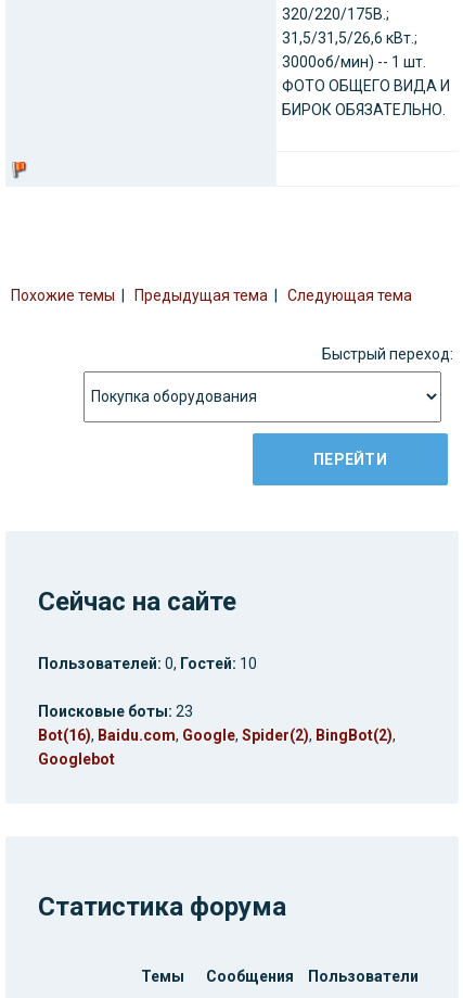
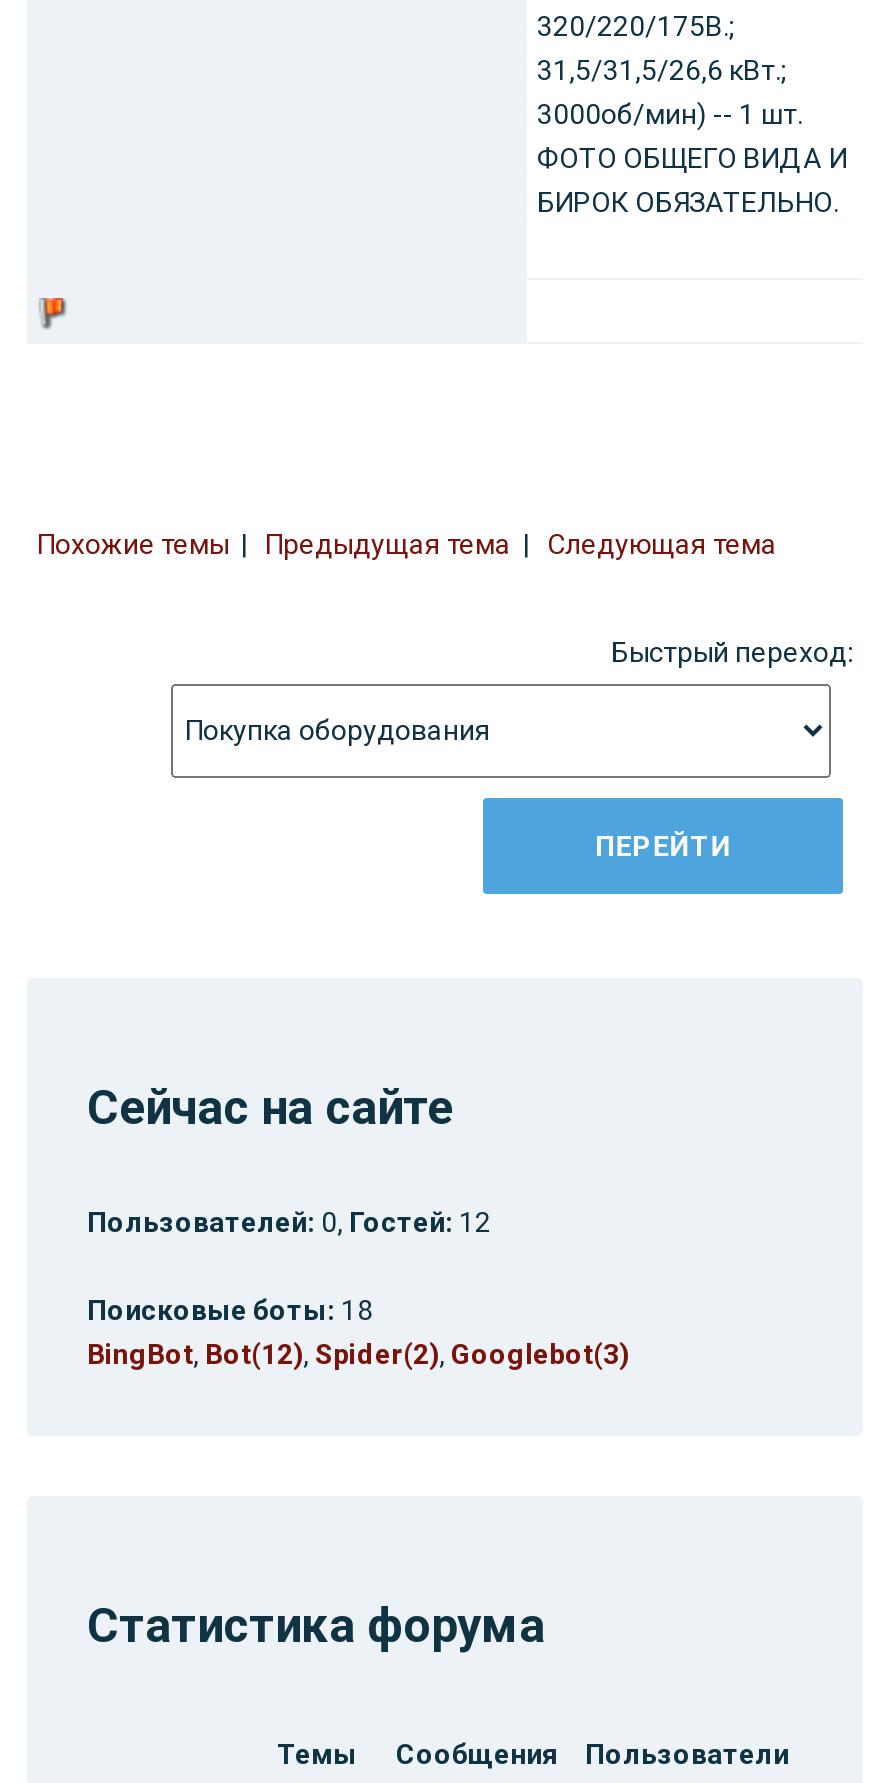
[38,655,257,672] Пользователей: 0, Гостей: 10 -> [87,1205,491,1237] Пользователей: 0, Гостей: 12
[38,702,396,767] Поисковые боты: 23 | Bot(16), Baidu.com, Google, Spider(2), BingBot(2), | Googlebot -> [87,1293,629,1369] Поисковые боты: 18 | BingBot, Bot(12), Spider(2), Googlebot(3)

